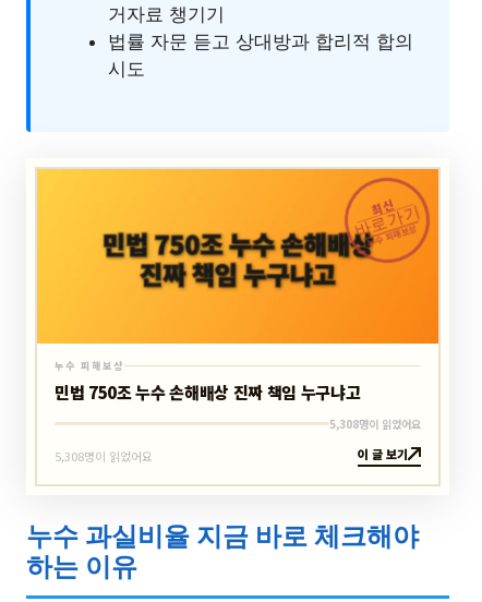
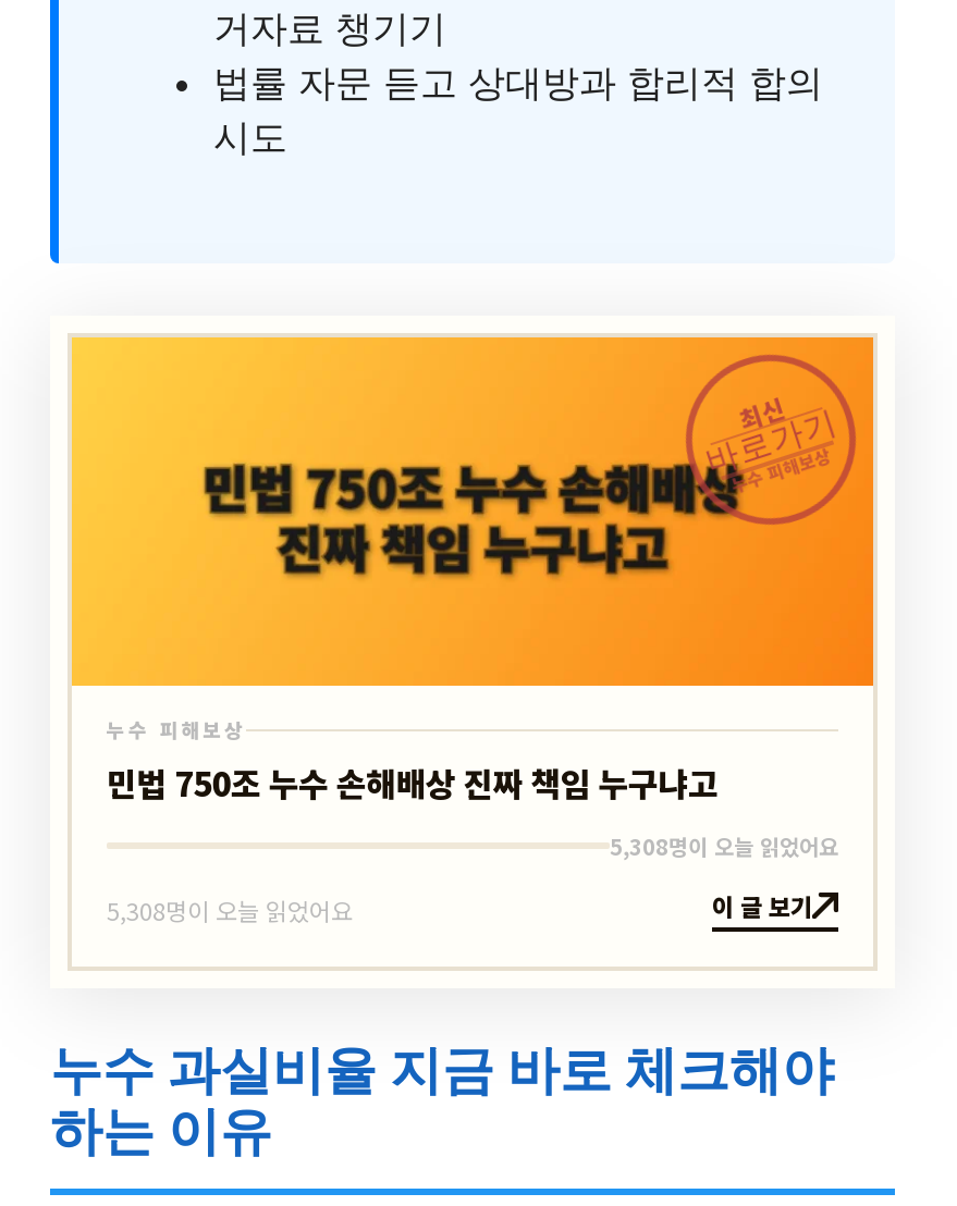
[329,416,421,432] 5,308명이 읽었어요 -> [610,830,838,862] 5,308명이 오늘 읽었어요
[55,447,153,465] 5,308명이 읽었어요 -> [107,893,353,928] 5,308명이 오늘 읽었어요

